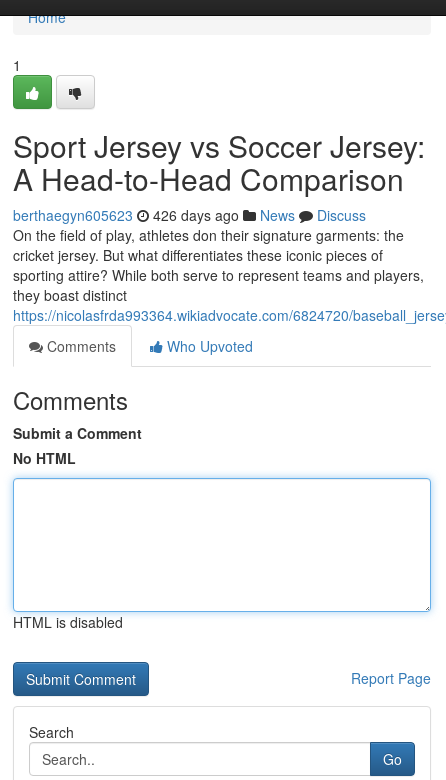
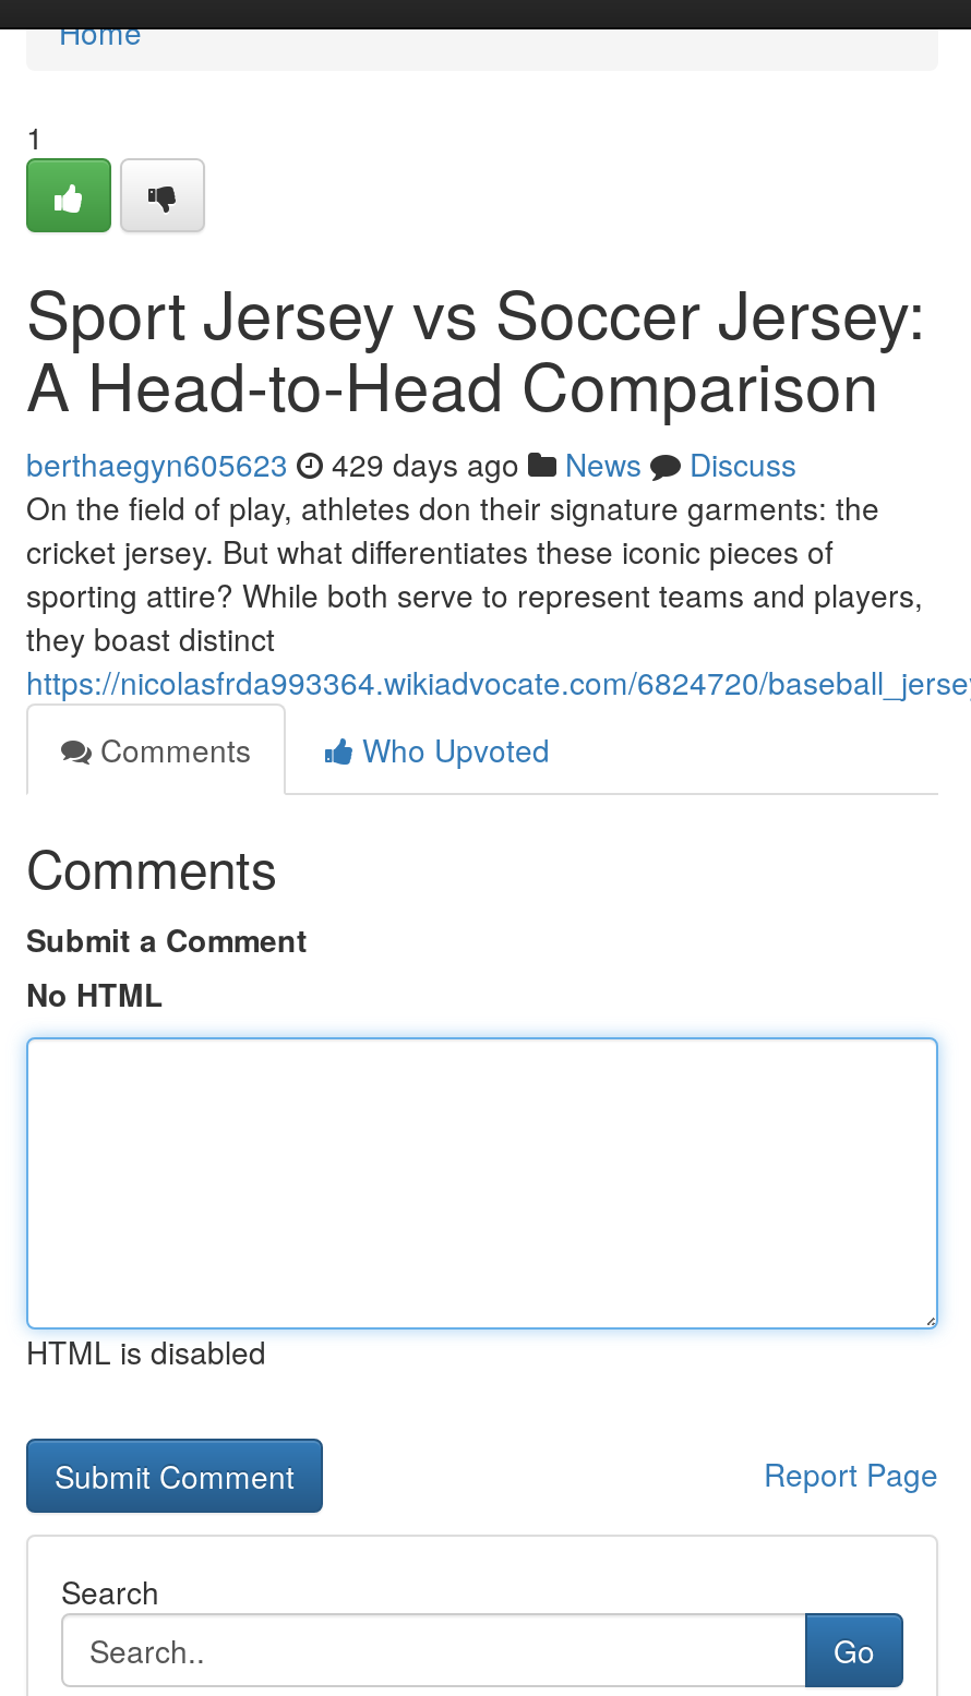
[13,205,366,225] berthaegyn605623 426 days ago News Discuss -> [26,442,796,485] berthaegyn605623 429 days ago News Discuss

